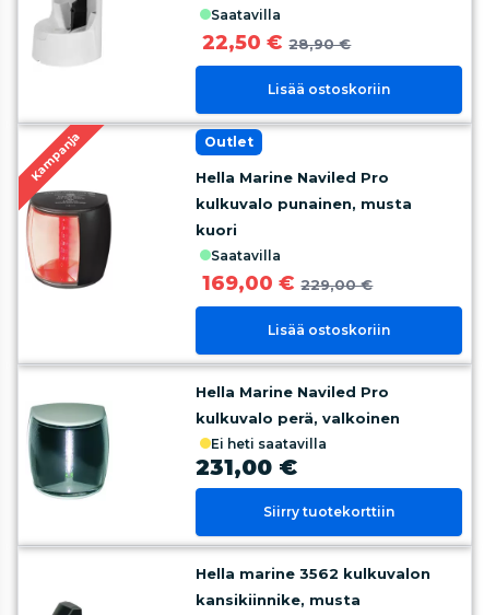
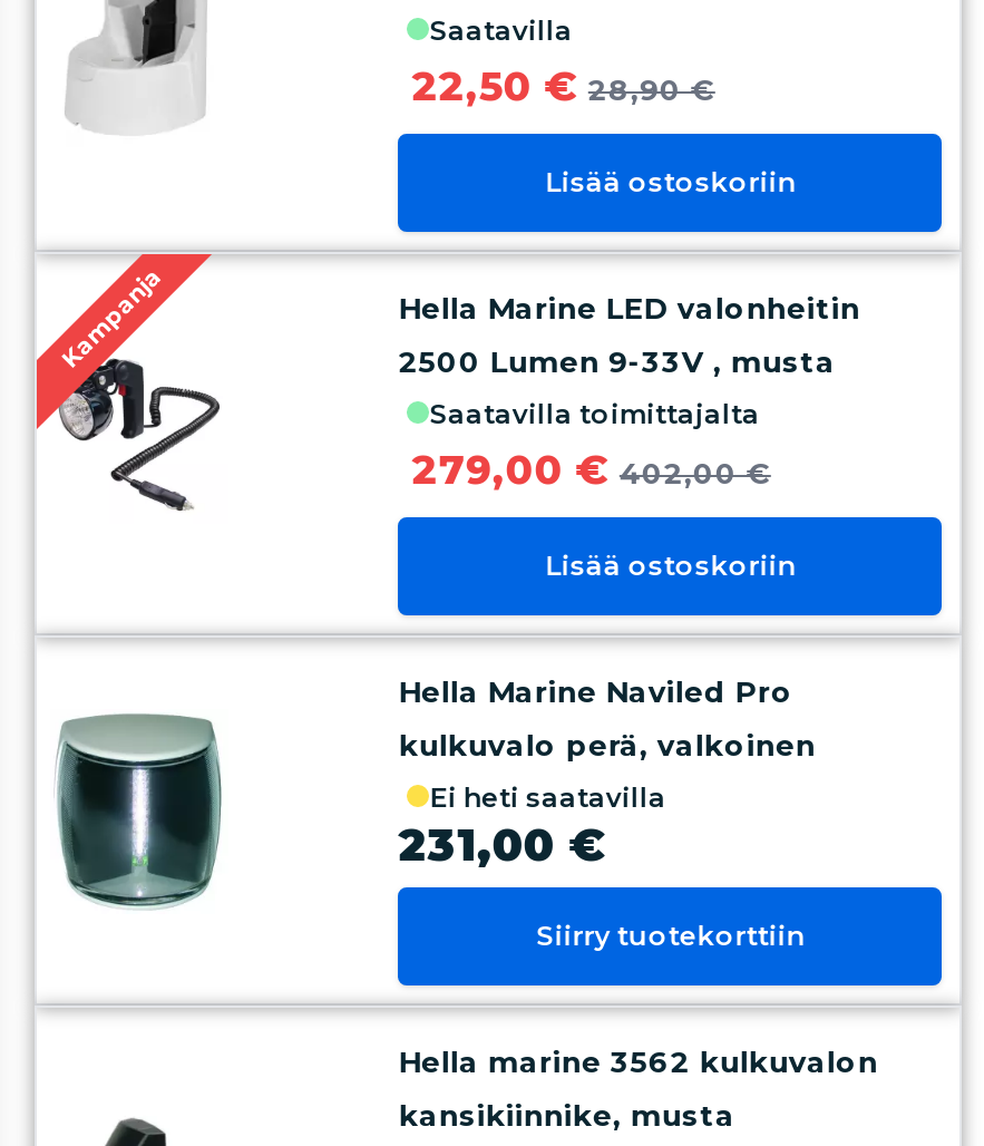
[196,134,412,295] Outlet | Hella Marine Naviled Pro | kulkuvalo punainen, musta | kuori | saatavilla | 169,00 € 229,00 € -> [399,290,860,495] Hella Marine LED valonheitin | 2500 Lumen 9-33V , musta | saatavilla toimittajalta | 279,00 € 402,00 €
[25,186,113,290] [image] -> [61,379,220,513] [image]

